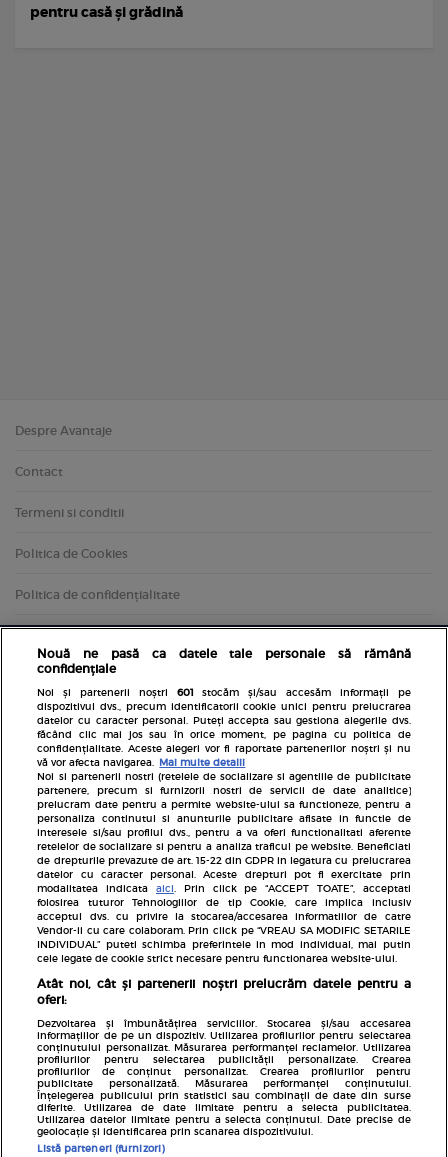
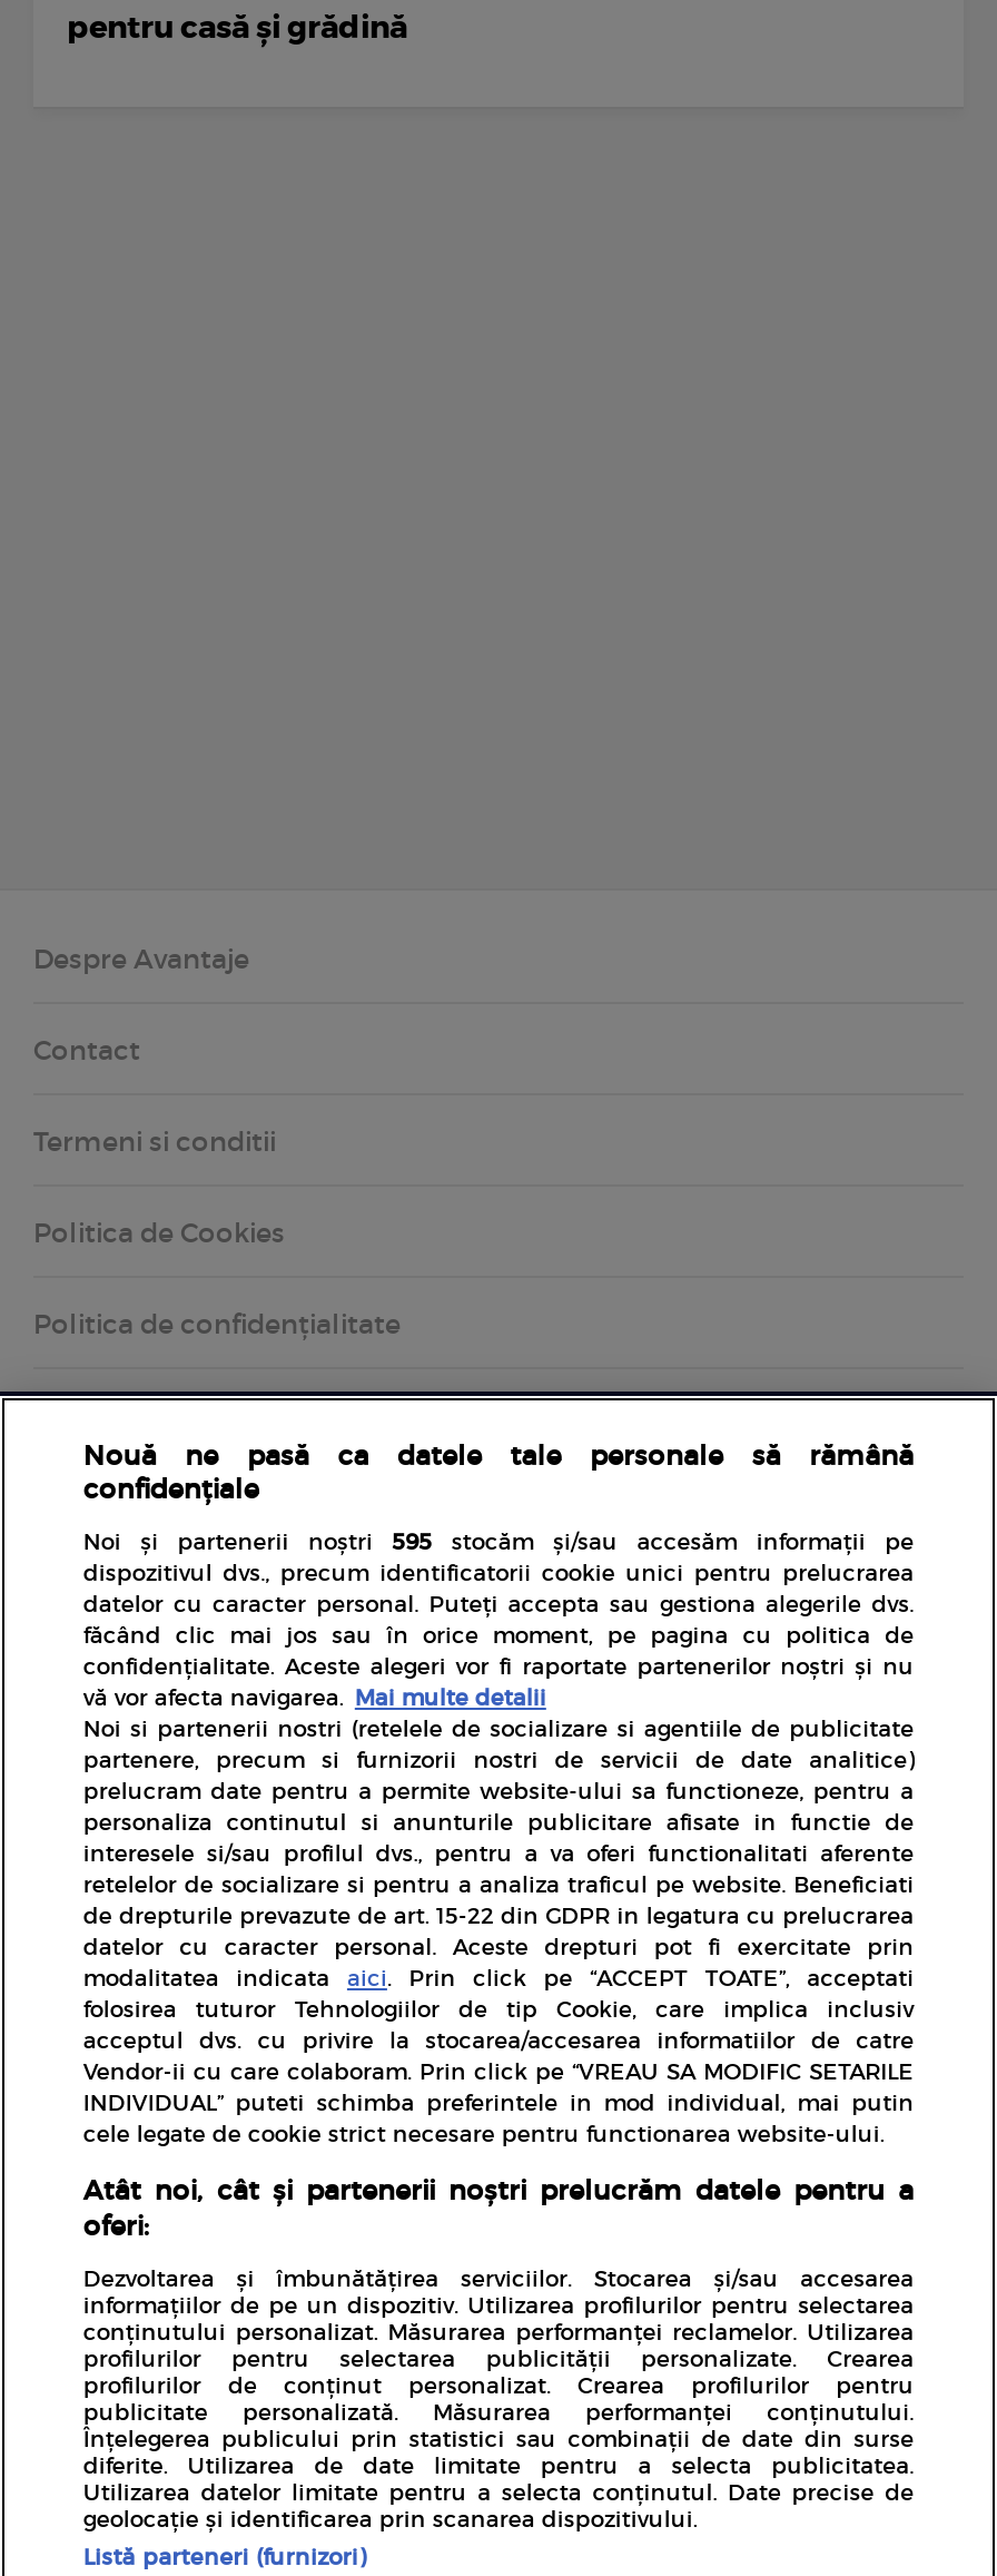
[37,687,411,699] Noi și partenerii noștri 601 stocăm și/sau accesăm informații pe -> [83,1530,914,1557] Noi și partenerii noștri 595 stocăm și/sau accesăm informații pe

